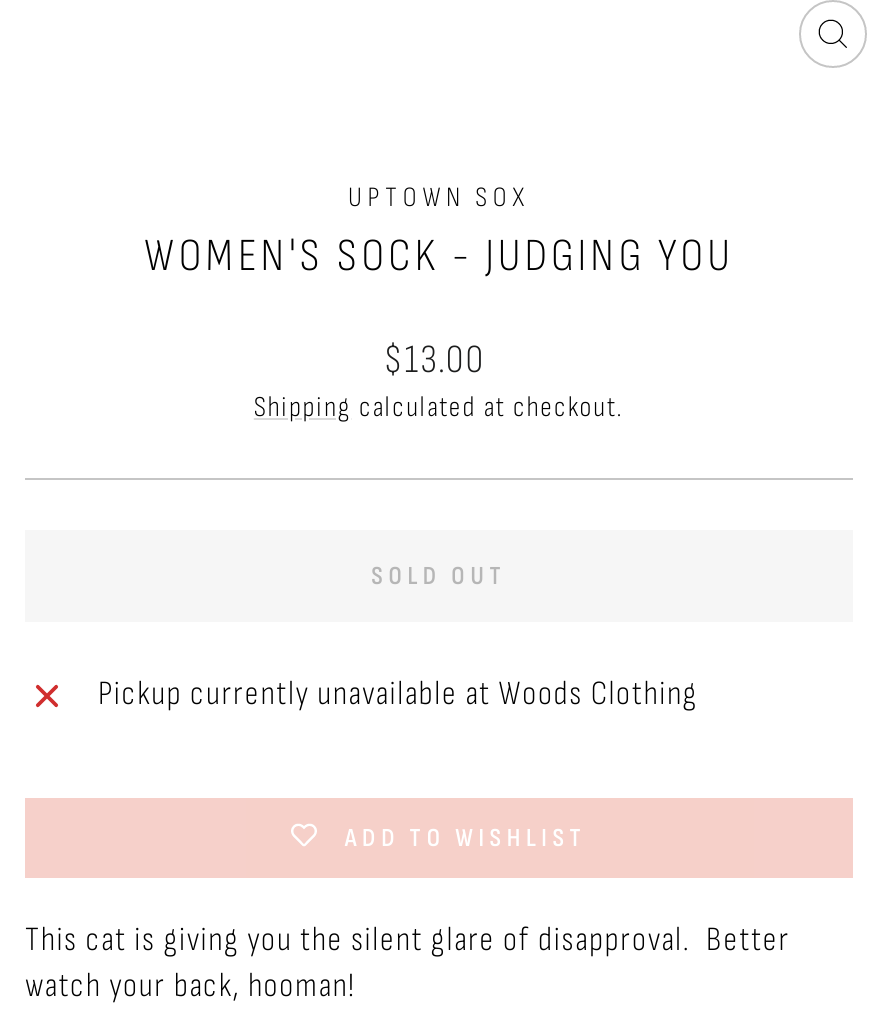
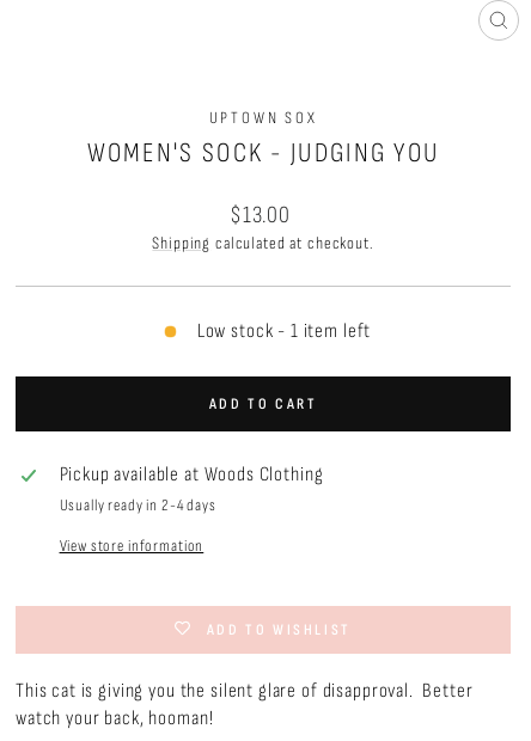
[98,559,698,713] SOLD OUT | Pickup currently unavailable at Woods Clothing -> [59,319,371,555] Low stock - 1 item left | ADD TO CART | Pickup available at Woods Clothing | Usually ready in 2-4 days | View store information

